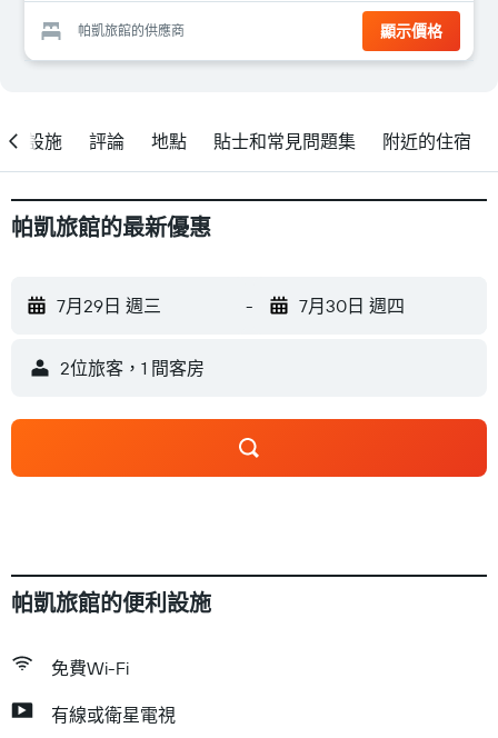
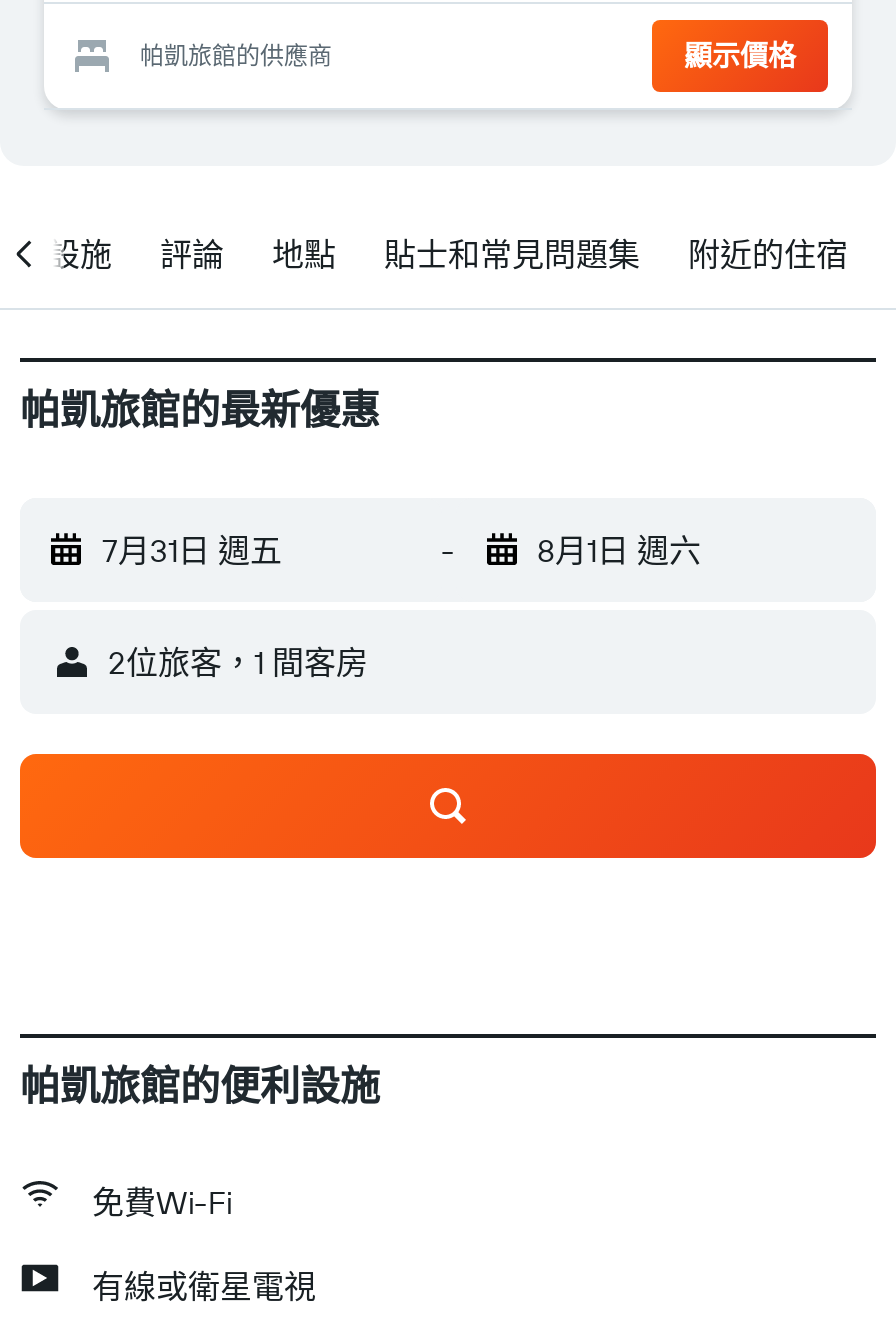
[57,295,161,317] 7月29日 週三 -> [102,530,282,570] 7月31日 週五
[298,295,404,317] 7月30日 週四 -> [537,530,701,570] 8月1日 週六

